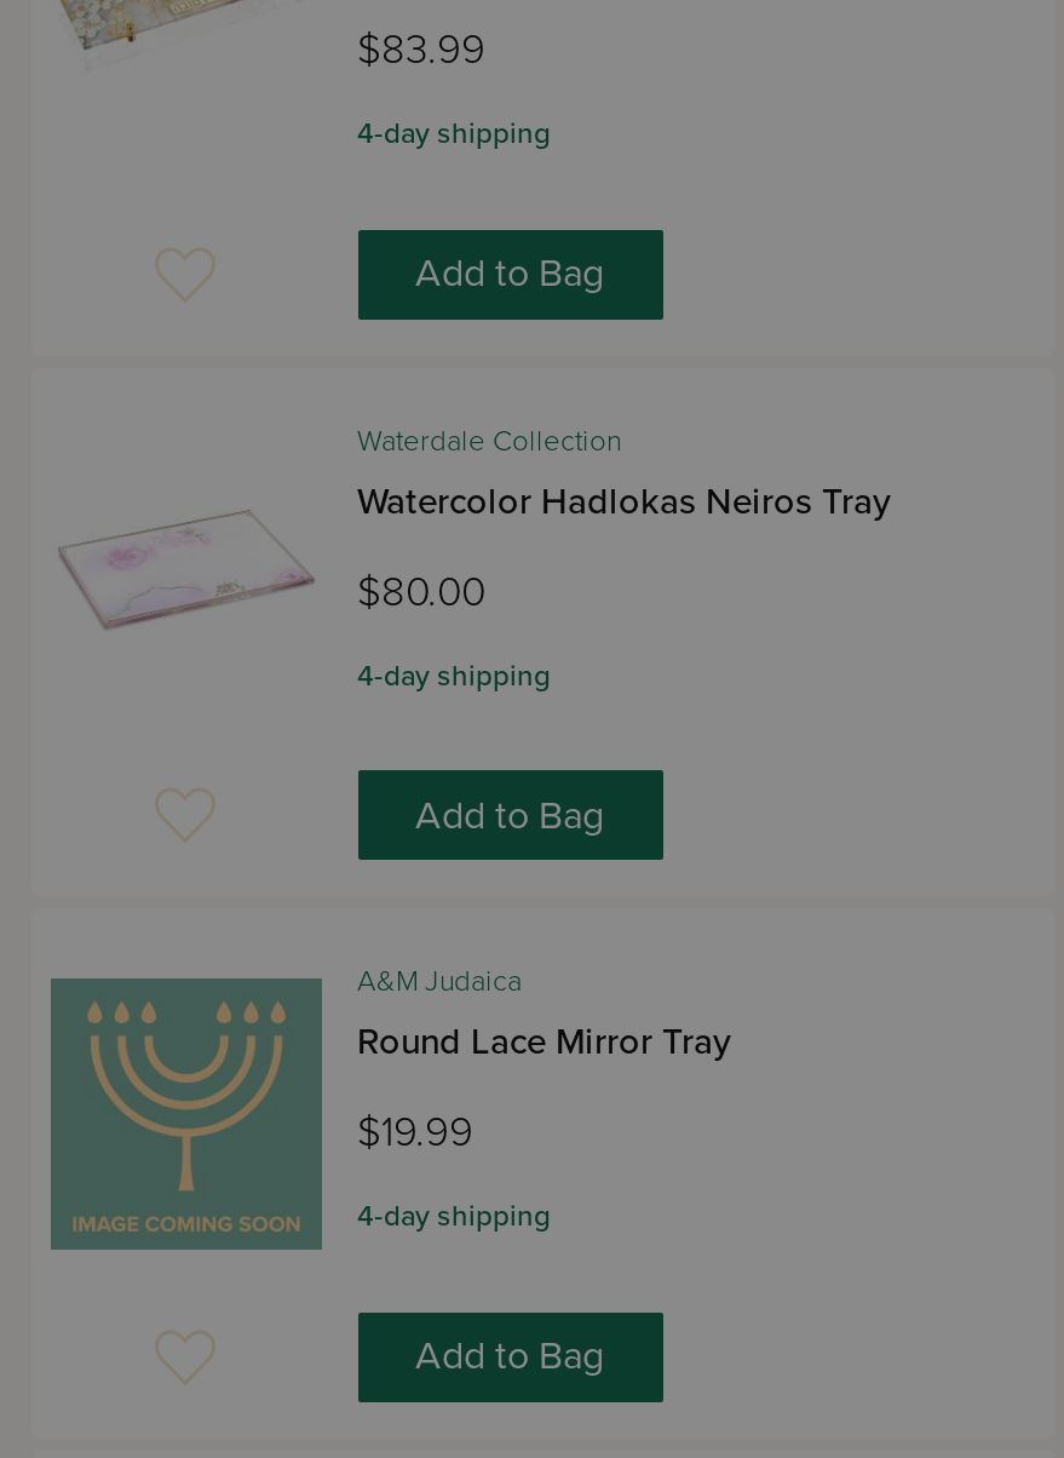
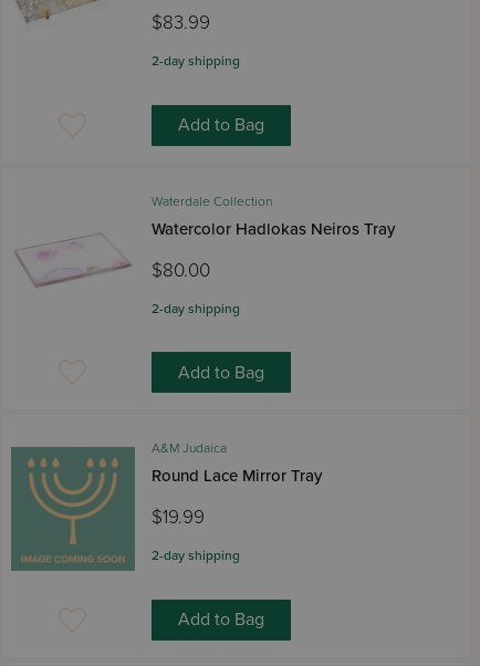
[357,116,551,150] 4-day shipping -> [151,53,239,69] 2-day shipping
[357,658,551,691] 4-day shipping -> [151,300,239,316] 2-day shipping
[357,1199,551,1233] 4-day shipping -> [151,548,239,563] 2-day shipping

